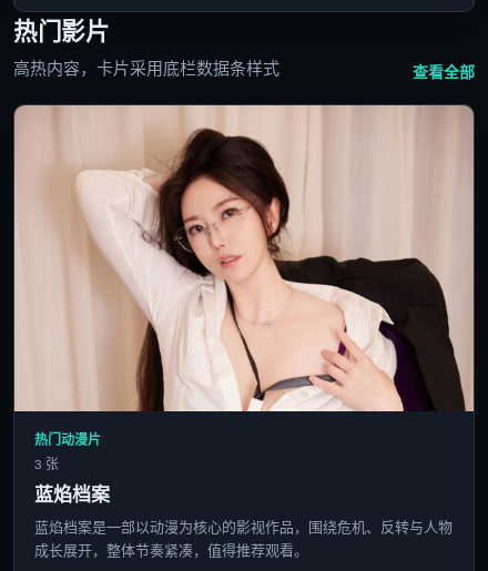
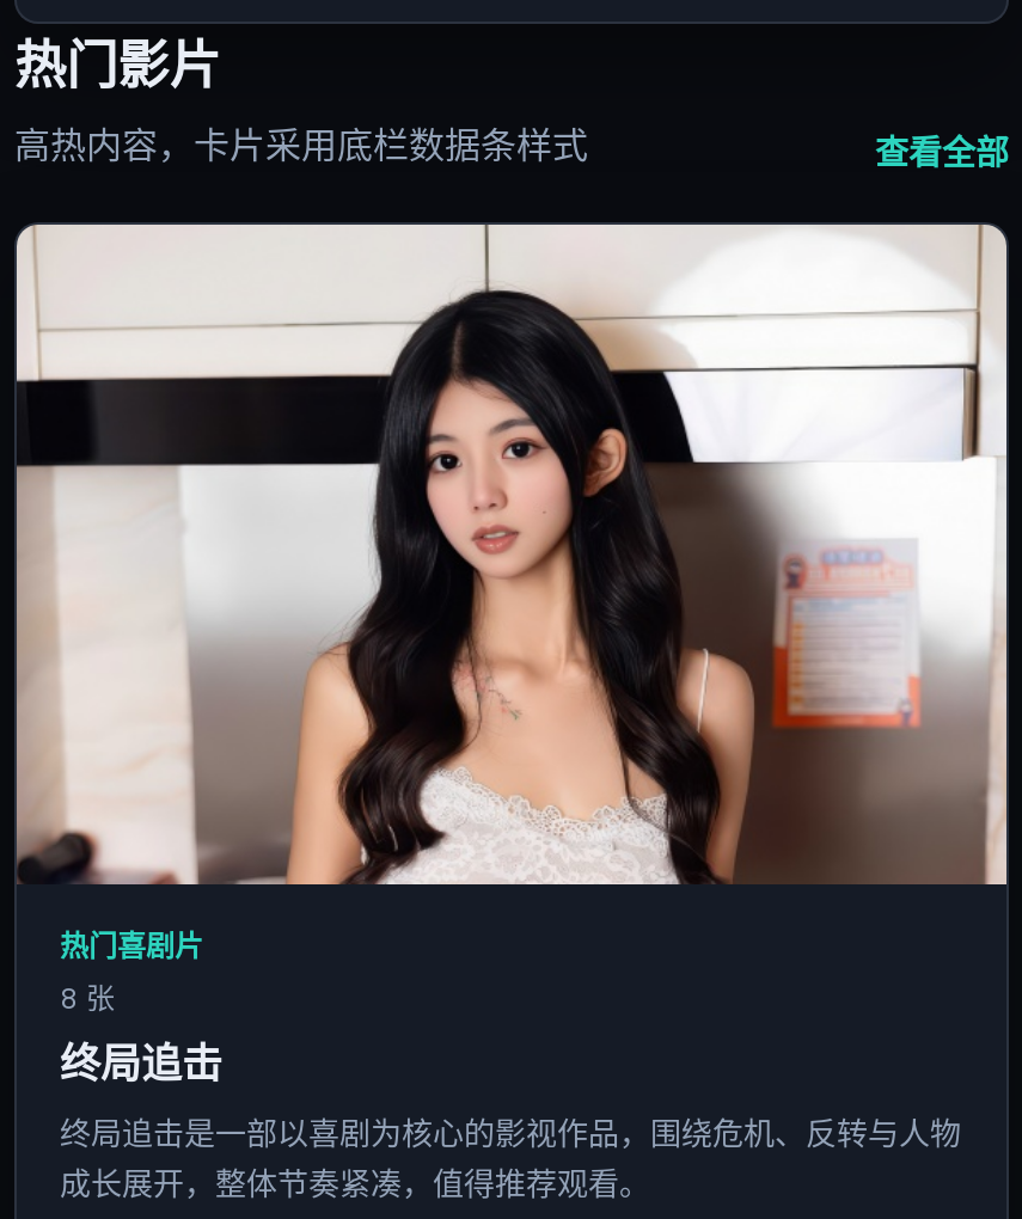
[13,105,474,506] [image] | 热门动漫片 | 3 张 | 蓝焰档案 -> [17,225,1004,1091] [image] | 热门喜剧片 | 8 张 | 终局追击
[34,517,453,536] 蓝焰档案是一部以动漫为核心的影视作品，围绕危机、反转与人物 -> [60,1115,961,1156] 终局追击是一部以喜剧为核心的影视作品，围绕危机、反转与人物

